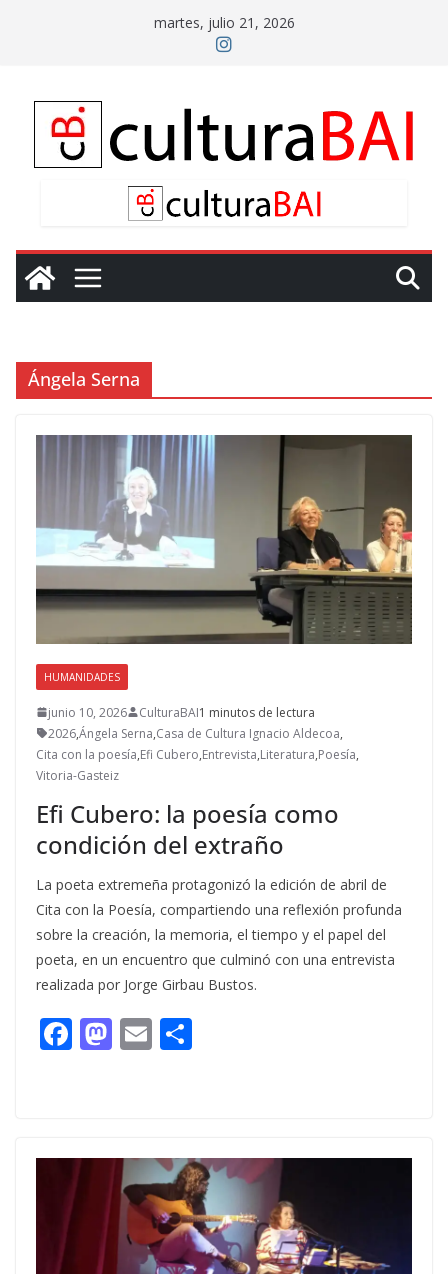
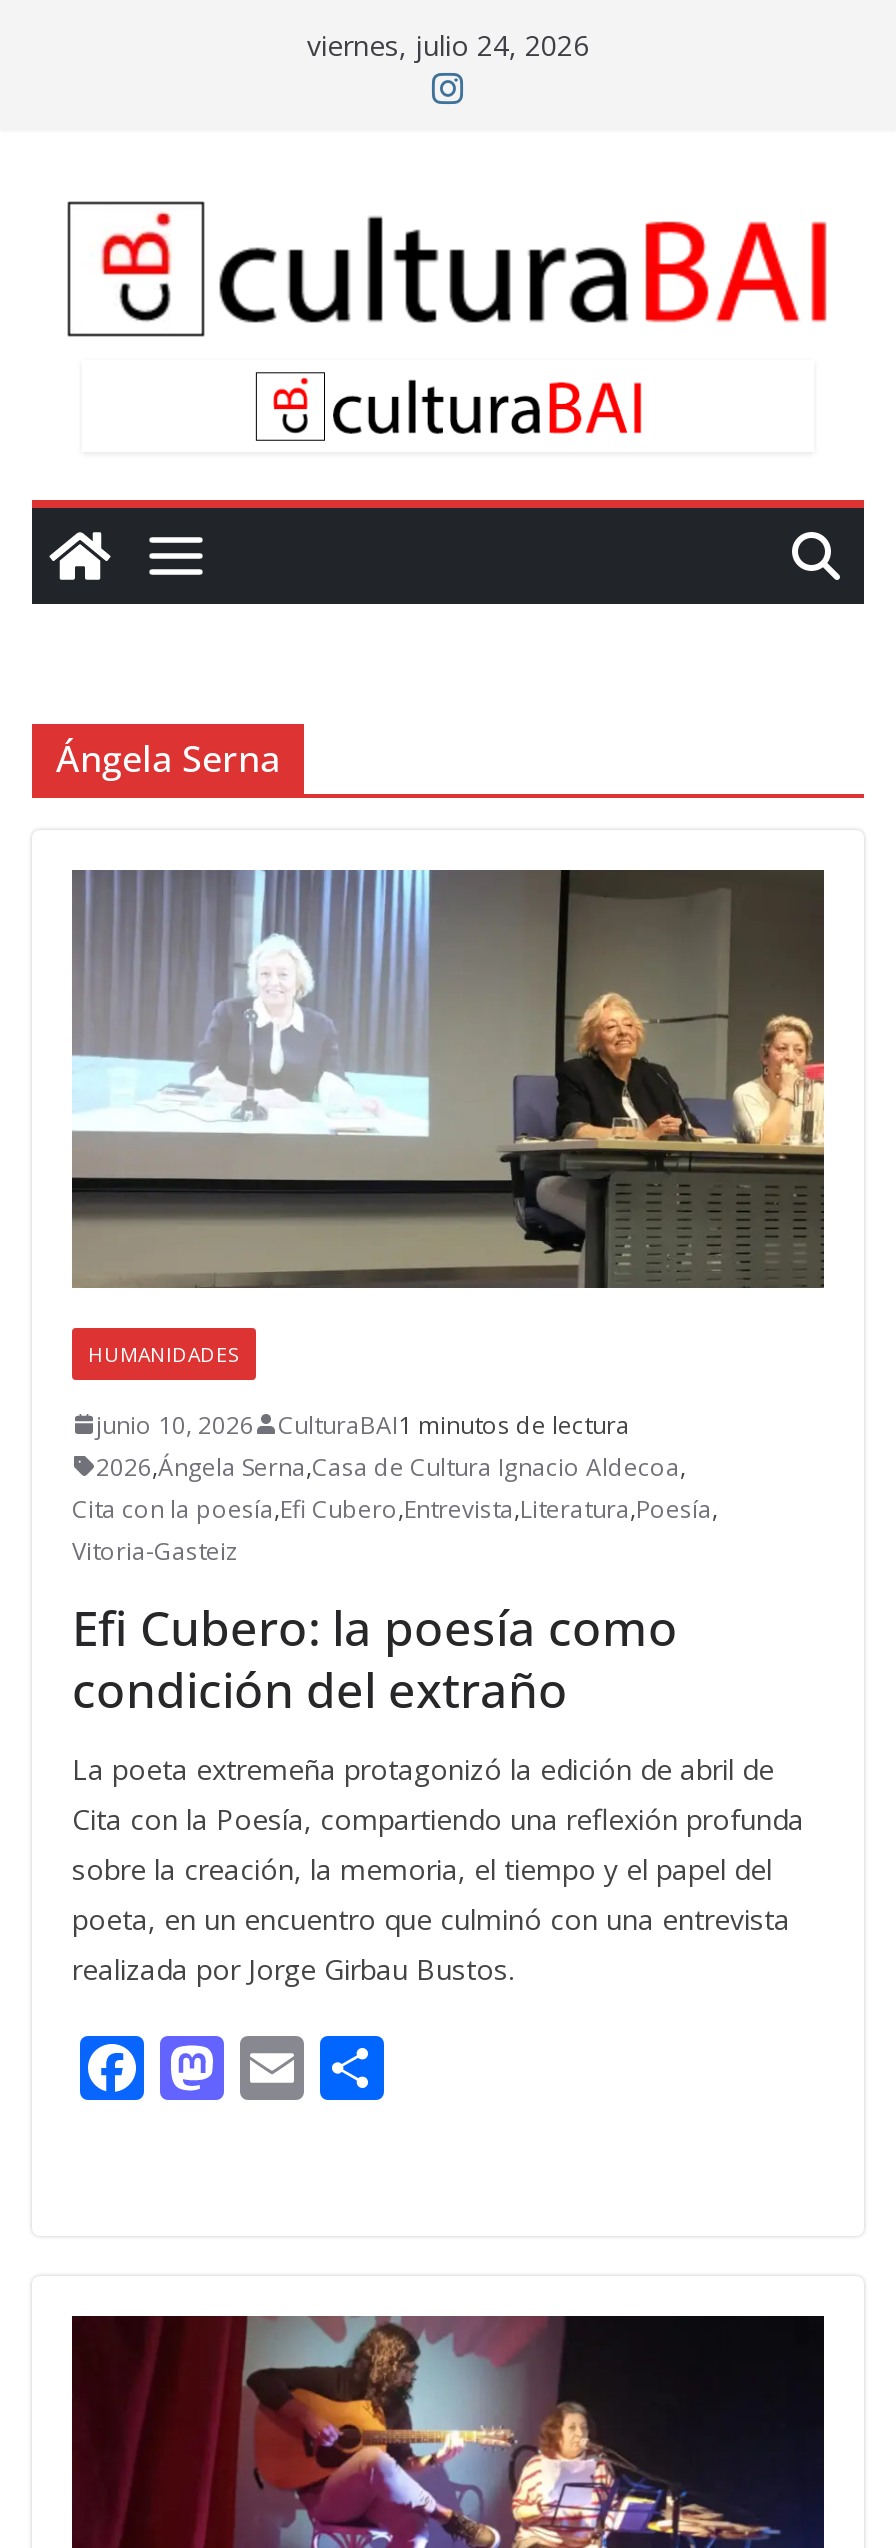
[153,13,294,32] martes, julio 21, 2026 -> [307,26,589,64] viernes, julio 24, 2026

